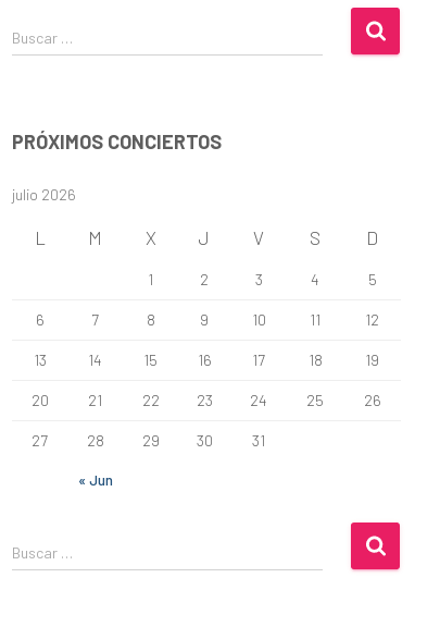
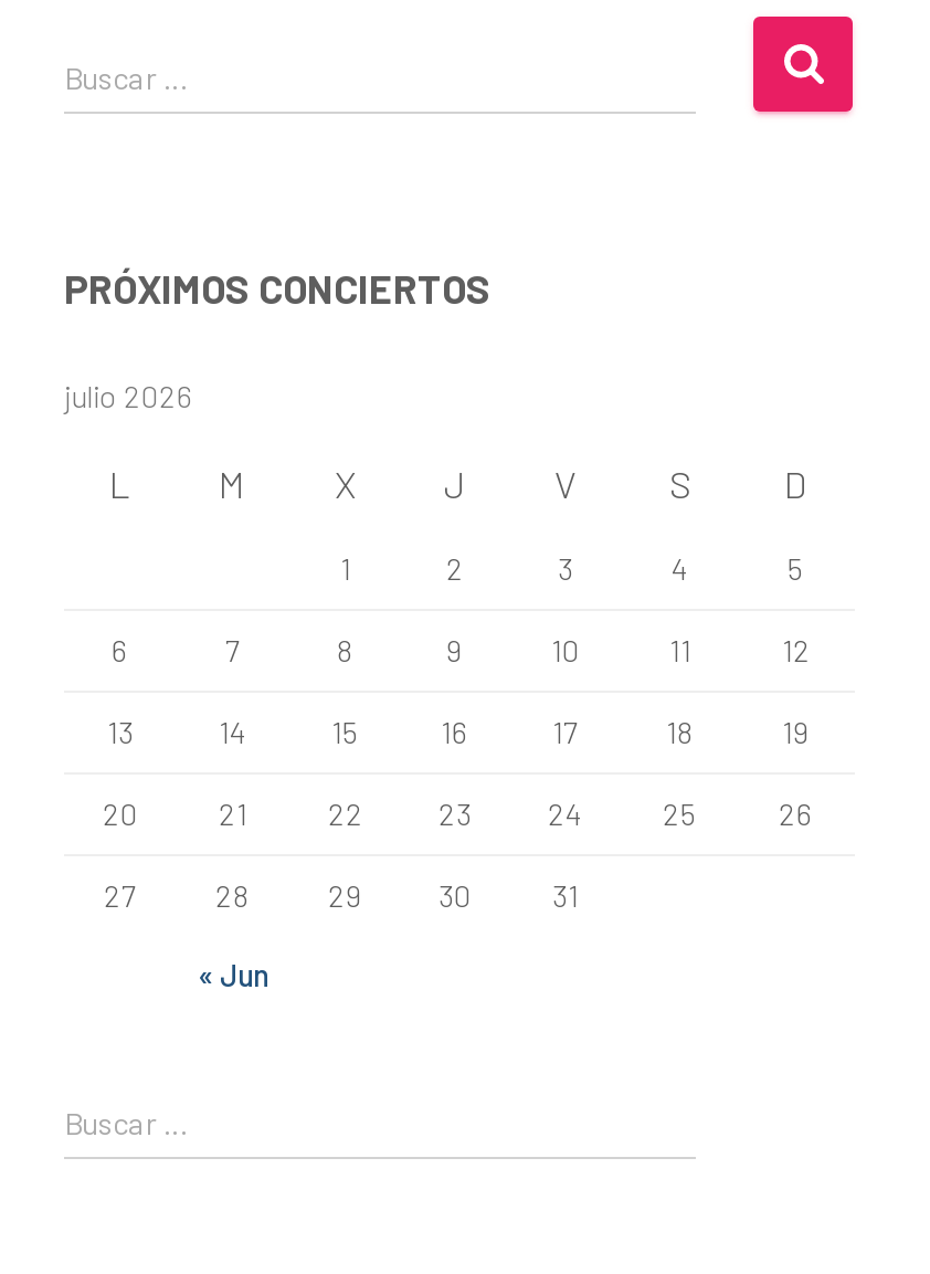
[349,521,402,573] [image] -> none

